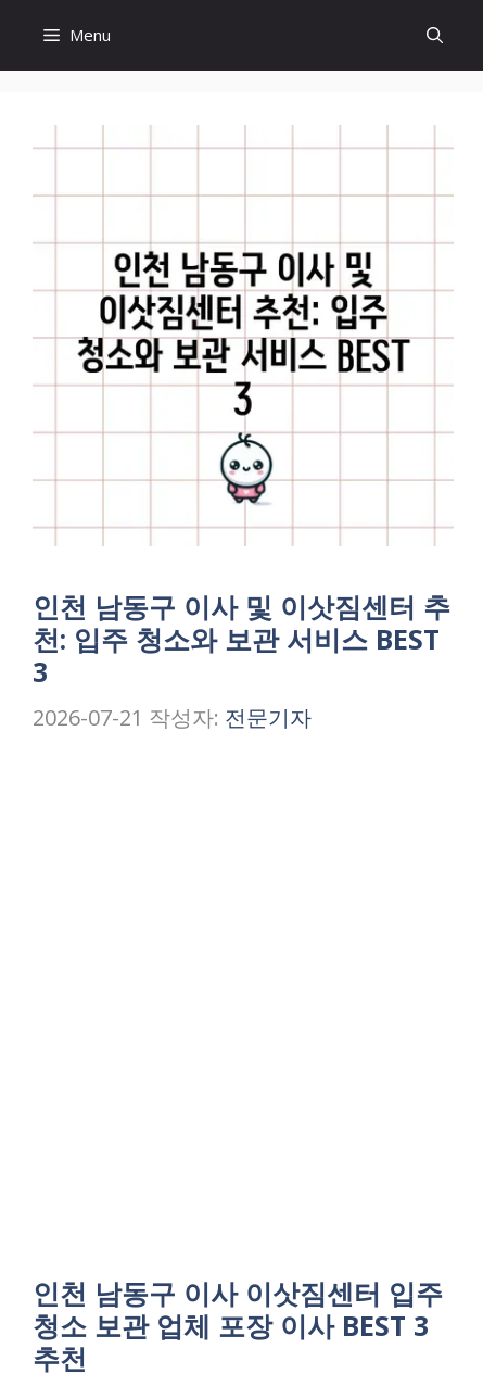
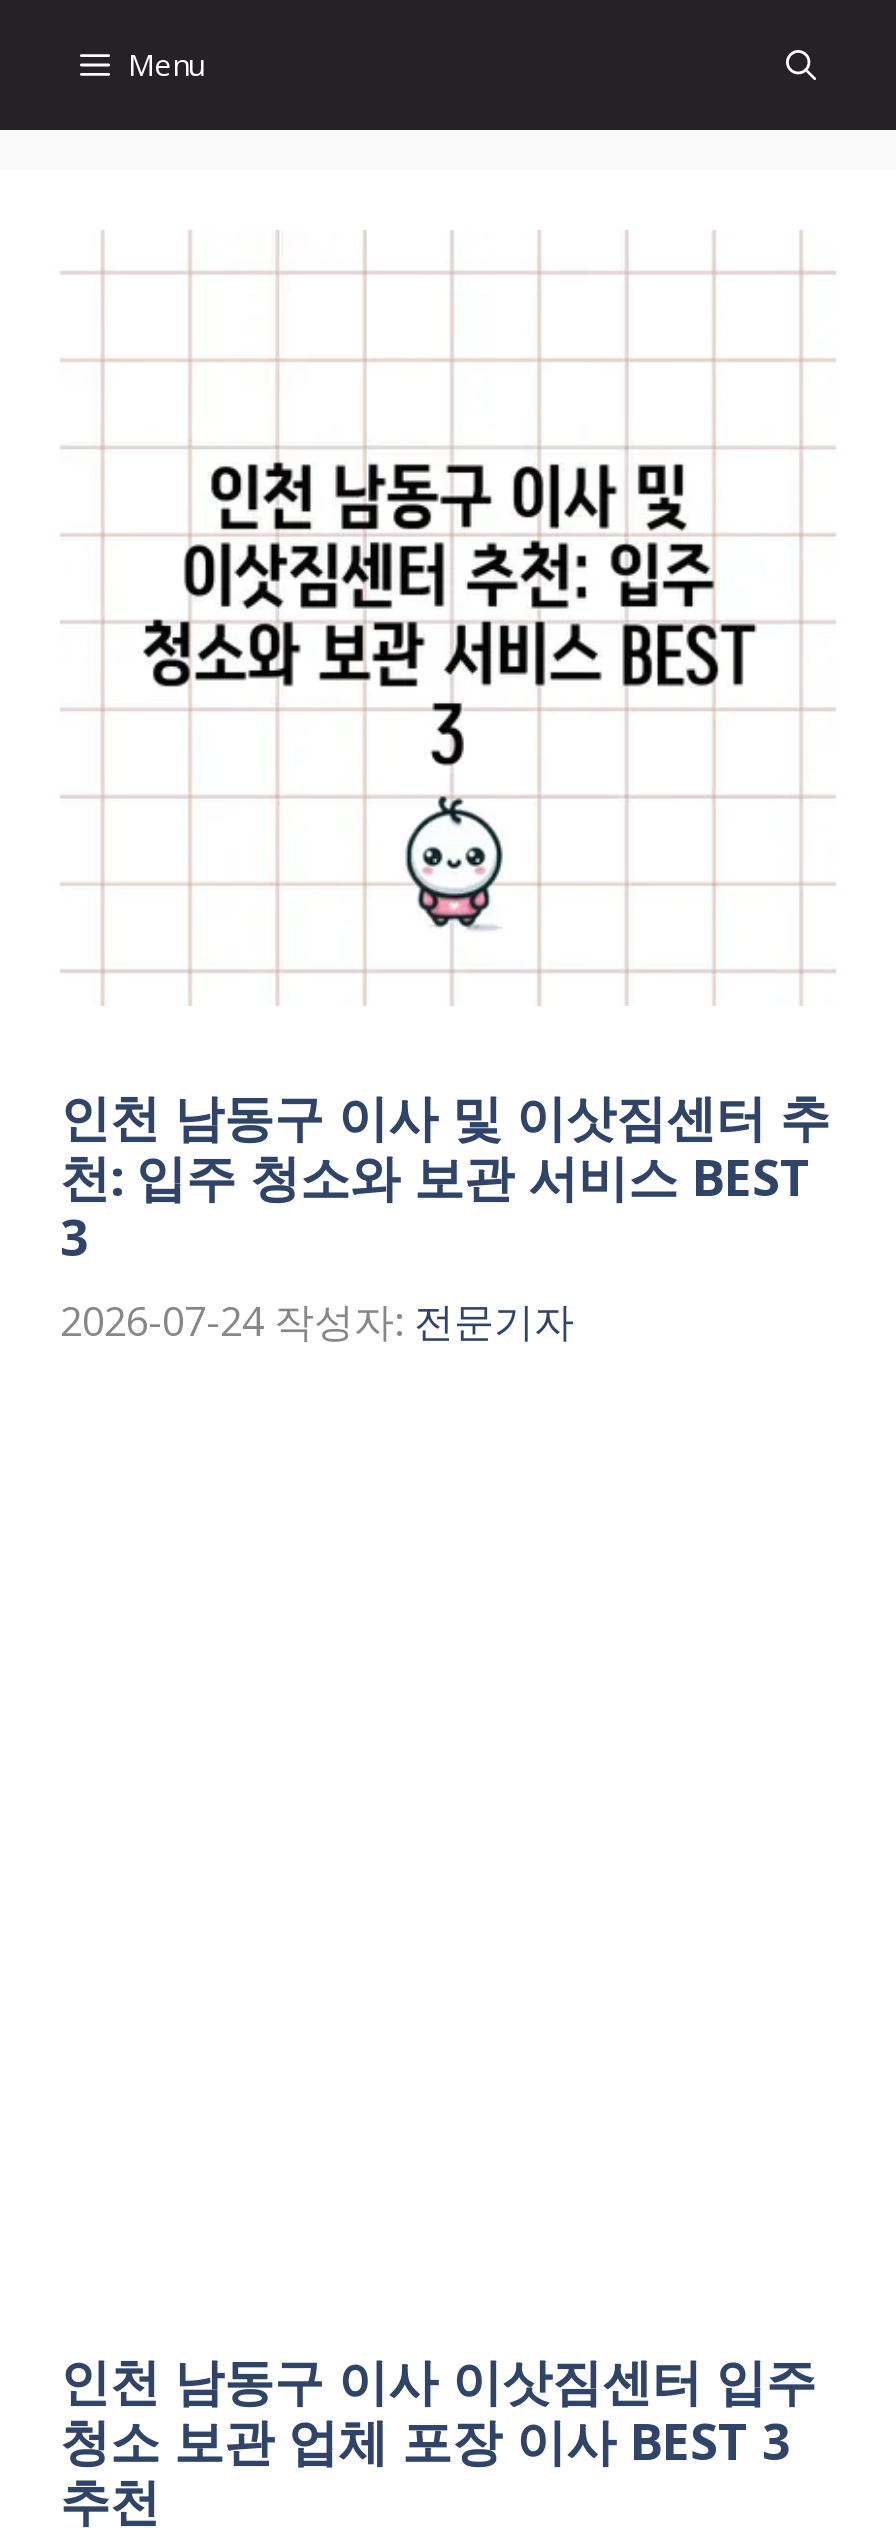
[33,703,312,732] 2026-07-21 작성자: 전문기자 -> [60,1294,574,1348] 2026-07-24 작성자: 전문기자

